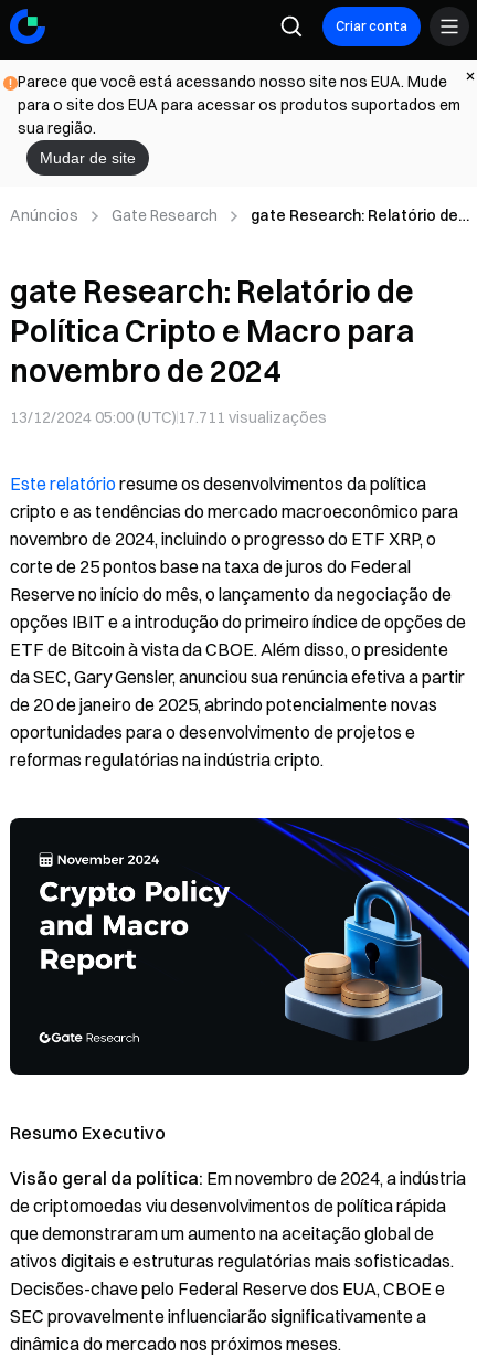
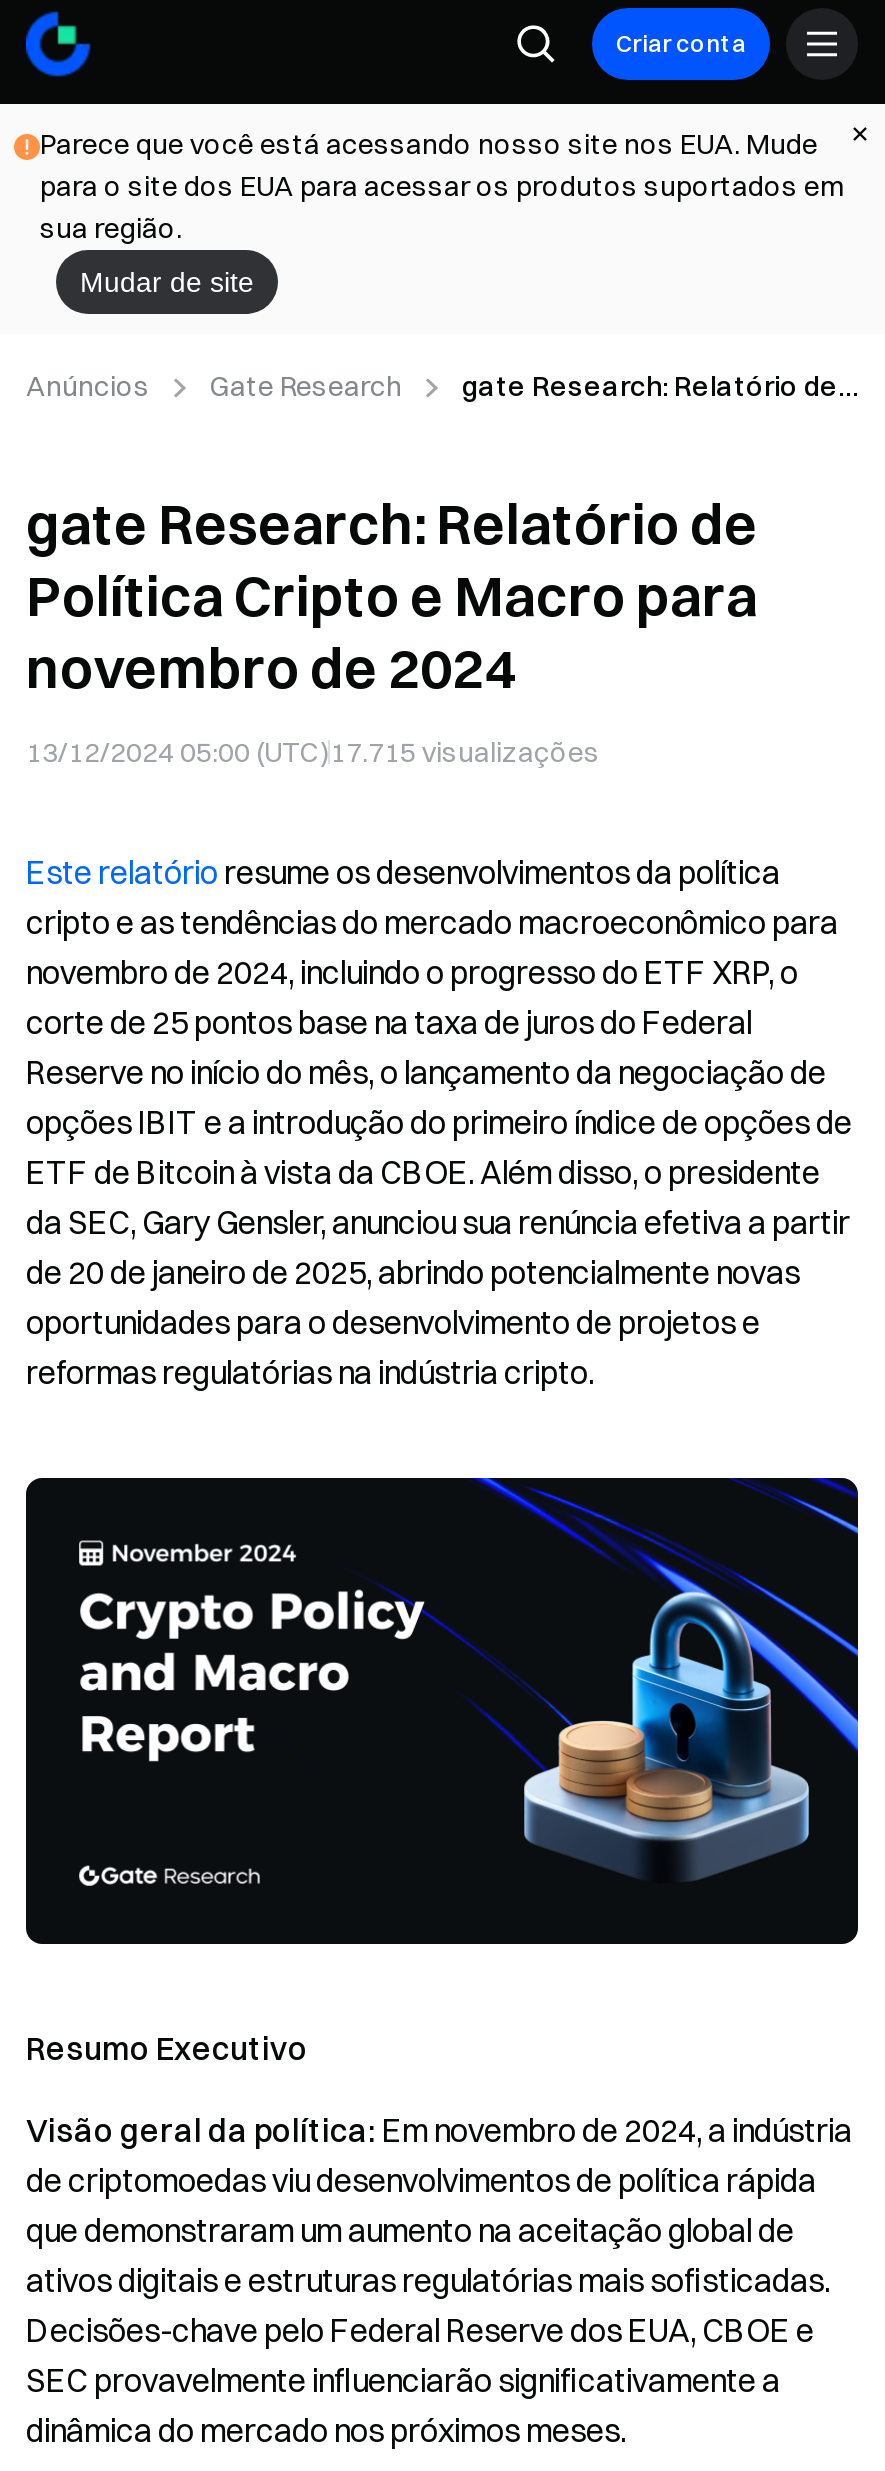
[10,407,327,427] 13/12/2024 05:00 (UTC)17.711 visualizações -> [26,734,600,770] 13/12/2024 05:00 (UTC)17.715 visualizações

